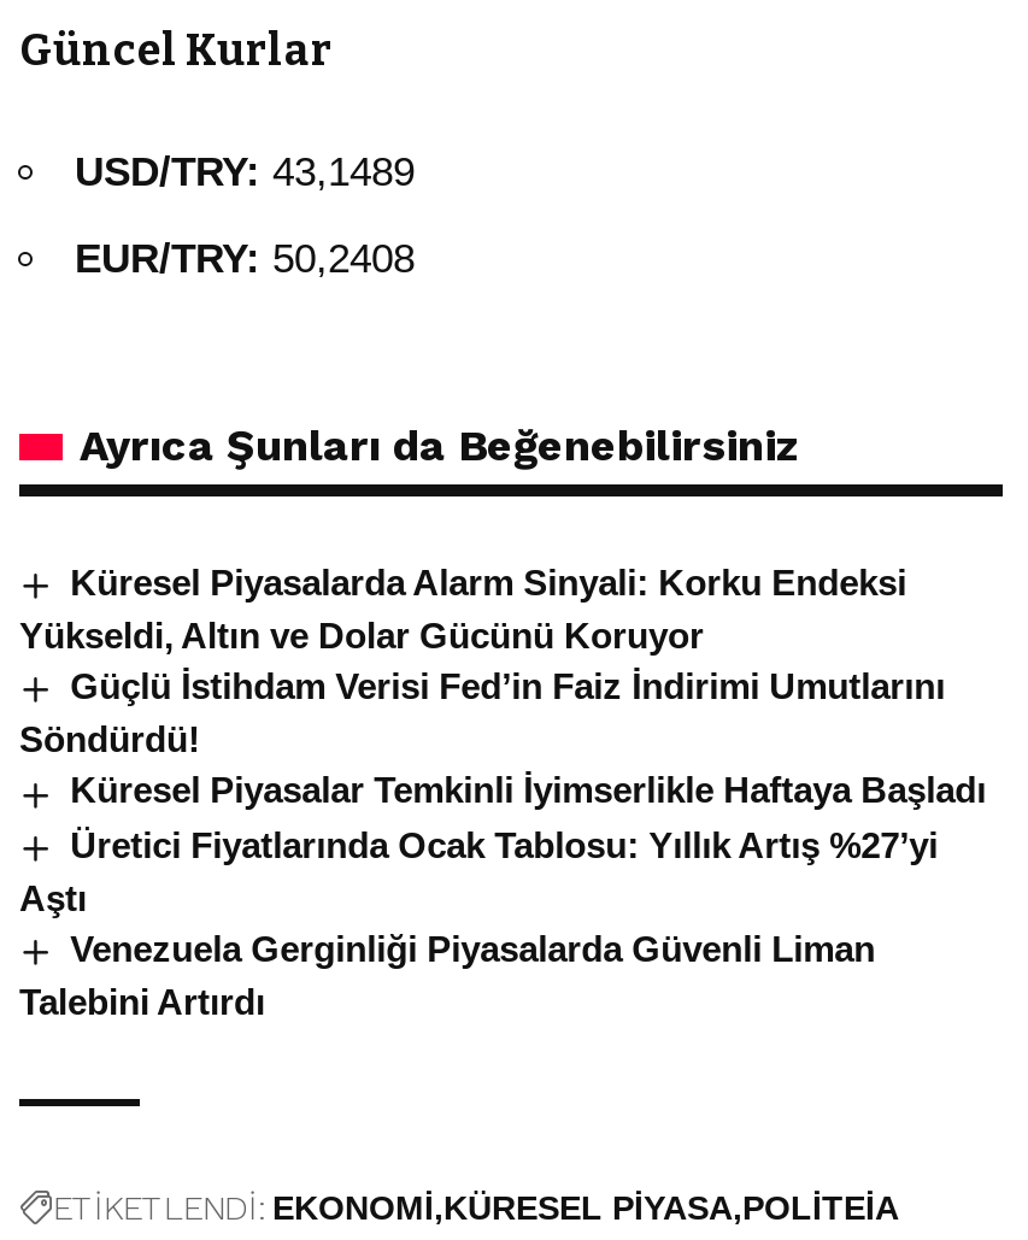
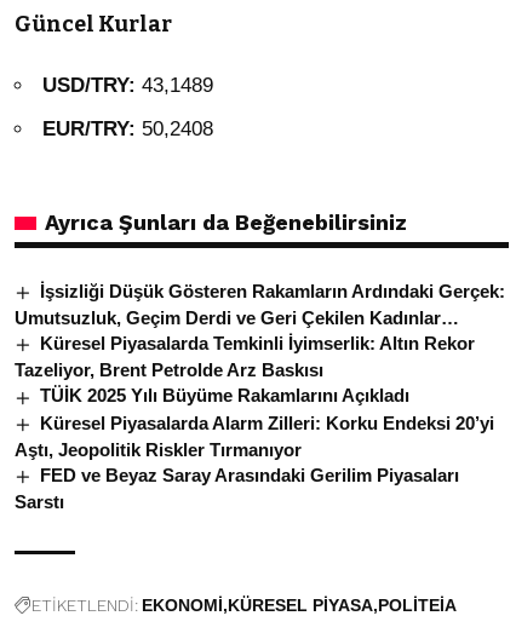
[19,561,986,1023] Küresel Piyasalarda Alarm Sinyali: Korku Endeksi | Yükseldi, Altın ve Dolar Gücünü Koruyor | Güçlü İstihdam Verisi Fed’in Faiz İndirimi Umutlarını | Söndürdü! | Küresel Piyasalar Temkinli İyimserlikle Haftaya Başladı | Üretici Fiyatlarında Ocak Tablosu: Yıllık Artış %27’yi | Aştı | Venezuela Gerginliği Piyasalarda Güvenli Liman | Talebini Artırdı -> [15,281,505,512] İşsizliği Düşük Gösteren Rakamların Ardındaki Gerçek: | Umutsuzluk, Geçim Derdi ve Geri Çekilen Kadınlar… | Küresel Piyasalarda Temkinli İyimserlik: Altın Rekor | Tazeliyor, Brent Petrolde Arz Baskısı | TÜİK 2025 Yılı Büyüme Rakamlarını Açıkladı | Küresel Piyasalarda Alarm Zilleri: Korku Endeksi 20’yi | Aştı, Jeopolitik Riskler Tırmanıyor | FED ve Beyaz Saray Arasındaki Gerilim Piyasaları | Sarstı

